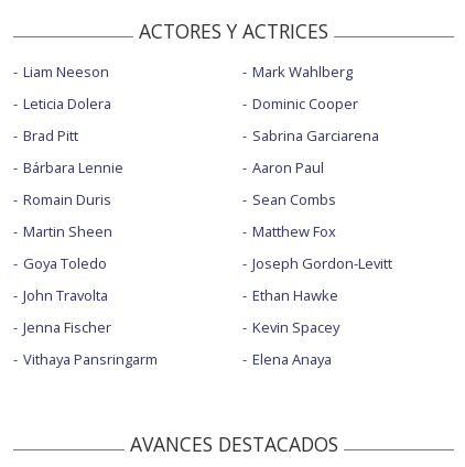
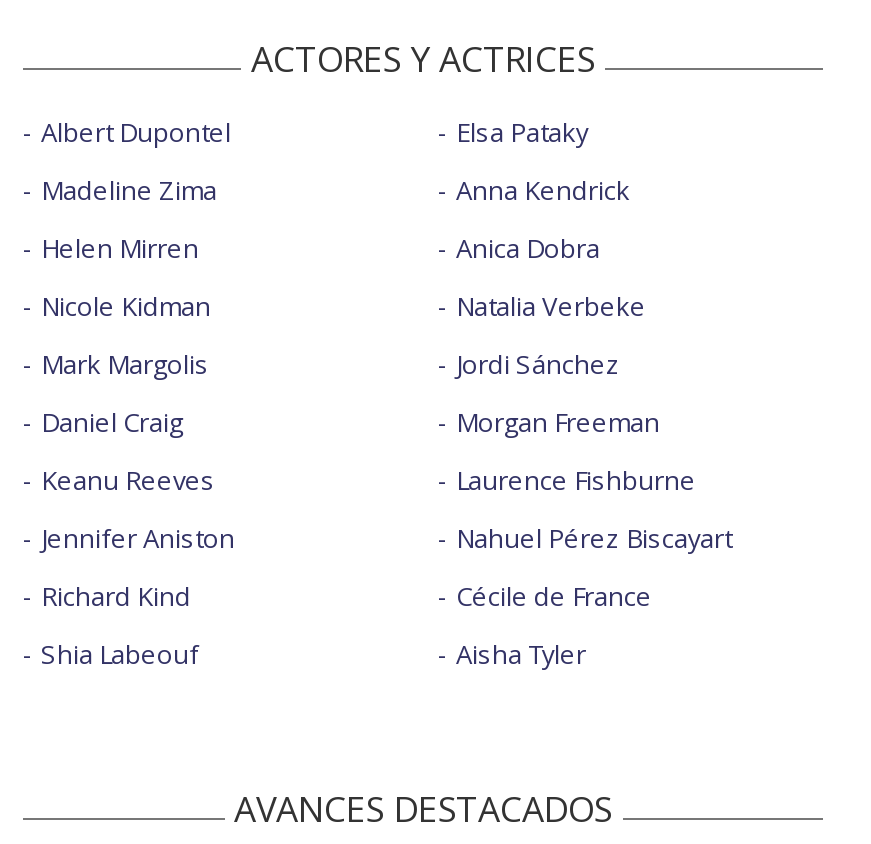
[23,62,109,82] Liam Neeson -> [41,113,231,149] Albert Dupontel
[252,62,352,82] Mark Wahlberg -> [456,113,588,149] Elsa Pataky
[23,94,111,113] Leticia Dolera -> [41,171,217,207] Madeline Zima
[252,94,358,113] Dominic Cooper -> [456,171,630,207] Anna Kendrick
[23,126,78,145] Brad Pitt -> [41,229,199,265] Helen Mirren
[252,126,379,145] Sabrina Garciarena -> [456,229,600,265] Anica Dobra
[23,158,123,177] Bárbara Lennie -> [41,287,211,323] Nicole Kidman
[252,158,323,177] Aaron Paul -> [456,287,646,323] Natalia Verbeke
[23,189,111,209] Romain Duris -> [41,345,209,381] Mark Margolis
[252,189,336,209] Sean Combs -> [456,345,620,381] Jordi Sánchez
[23,221,112,241] Martin Sheen -> [41,403,183,439] Daniel Craig
[252,221,336,241] Matthew Fox -> [456,403,660,439] Morgan Freeman
[23,253,107,273] Goya Toledo -> [41,461,215,497] Keanu Reeves
[252,253,392,273] Joseph Gordon-Levitt -> [456,461,696,497] Laurence Fishburne
[23,285,108,305] John Travolta -> [41,519,235,555] Jennifer Aniston
[252,285,338,305] Ethan Hawke -> [456,519,732,555] Nahuel Pérez Biscayart
[23,317,111,337] Jenna Fischer -> [41,577,191,613] Richard Kind
[252,317,339,337] Kevin Spacey -> [456,577,652,613] Cécile de France
[23,349,158,369] Vithaya Pansringarm -> [41,635,199,671] Shia Labeouf
[252,349,331,369] Elena Anaya -> [456,635,586,671] Aisha Tyler

